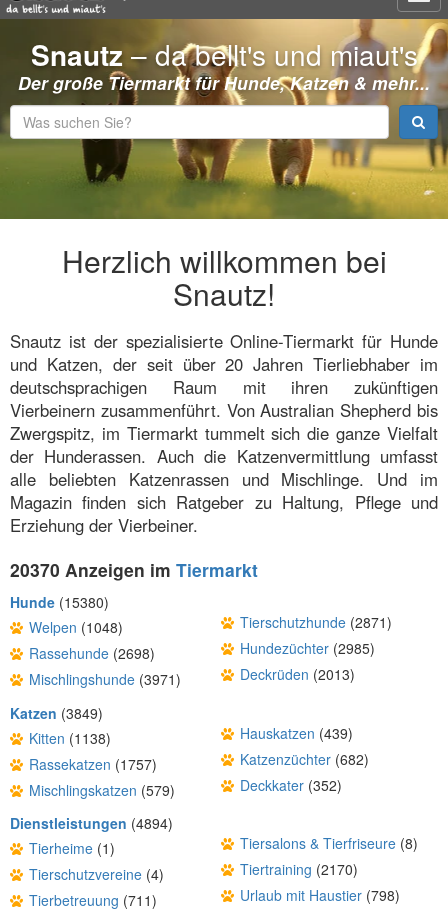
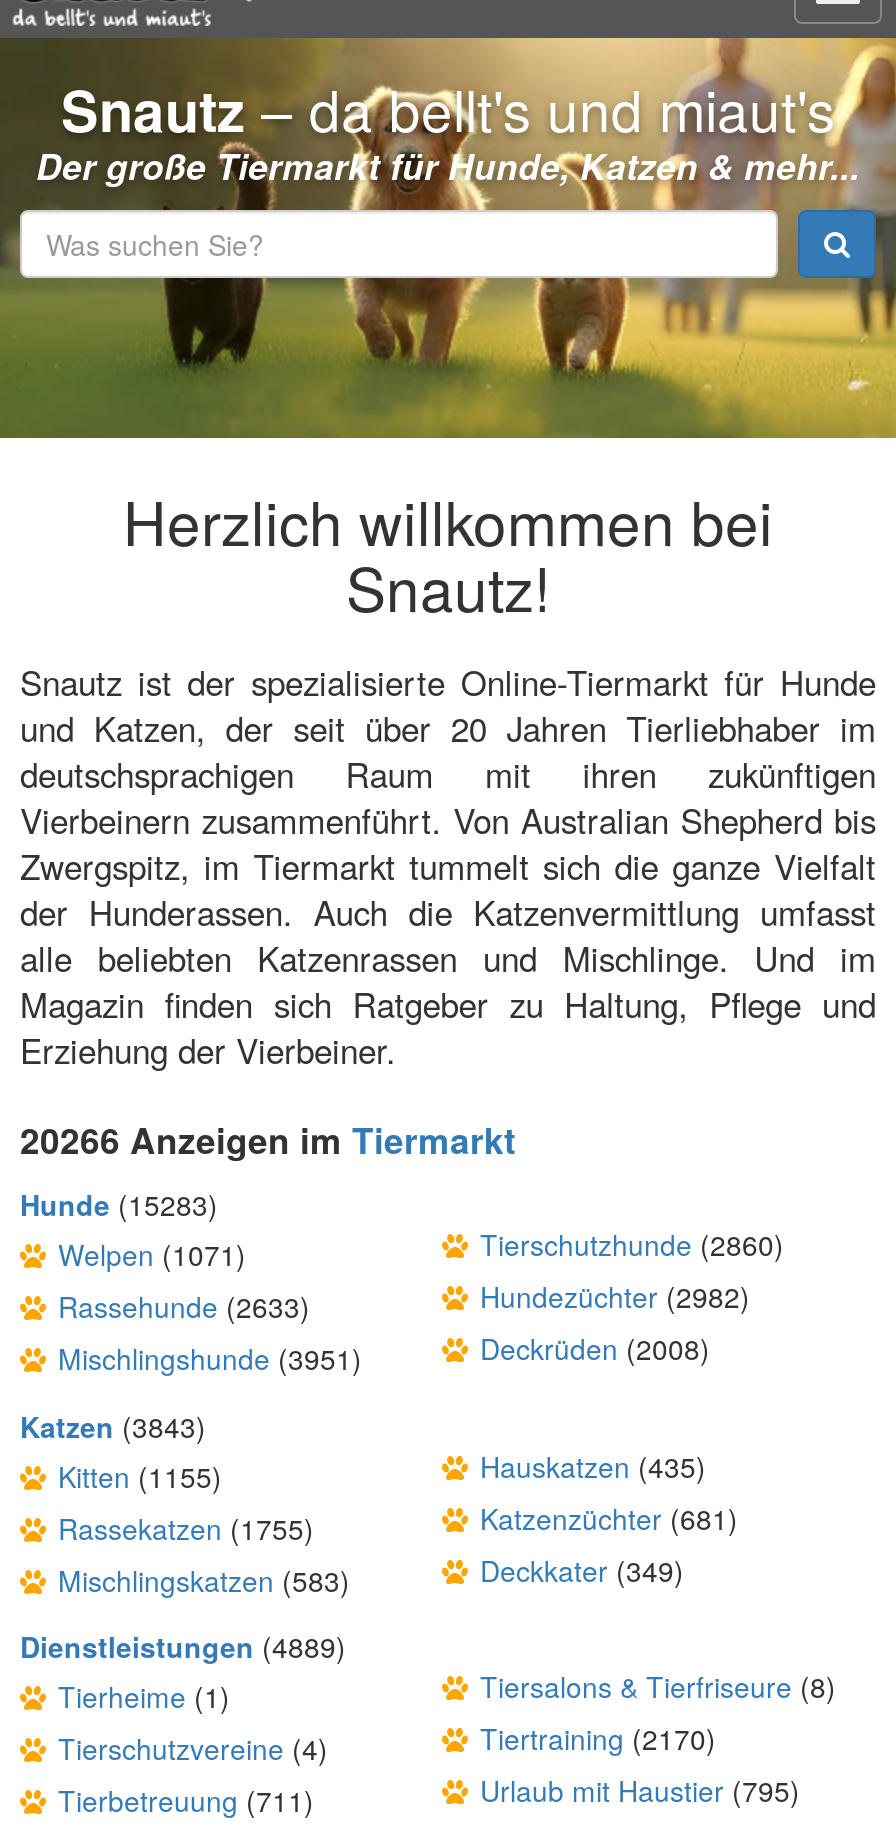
[10,557,258,582] 20370 Anzeigen im Tiermarkt -> [20,1114,516,1164] 20266 Anzeigen im Tiermarkt
[10,592,109,612] Hunde (15380) -> [20,1184,218,1224] Hunde (15283)
[29,617,123,637] Welpen (1048) -> [58,1234,246,1274] Welpen (1071)
[240,612,392,632] Tierschutzhunde (2871) -> [480,1224,784,1264] Tierschutzhunde (2860)
[29,643,155,663] Rassehunde (2698) -> [58,1286,310,1326] Rassehunde (2633)
[240,638,375,658] Hundezüchter (2985) -> [480,1276,750,1316] Hundezüchter (2982)
[29,669,181,689] Mischlingshunde (3971) -> [58,1338,362,1378] Mischlingshunde (3951)
[240,664,355,684] Deckrüden (2013) -> [480,1328,710,1368] Deckrüden (2008)
[10,702,103,722] Katzen (3849) -> [20,1405,206,1445] Katzen (3843)
[29,727,111,747] Kitten (1138) -> [58,1455,222,1495] Kitten (1155)
[240,722,353,742] Hauskatzen (439) -> [480,1445,706,1485] Hauskatzen (435)
[29,753,157,773] Rassekatzen (1757) -> [58,1507,314,1547] Rassekatzen (1755)
[240,748,369,768] Katzenzüchter (682) -> [480,1497,738,1537] Katzenzüchter (681)
[29,779,175,799] Mischlingskatzen (579) -> [58,1559,350,1599] Mischlingskatzen (583)
[240,774,342,794] Deckkater (352) -> [480,1549,684,1589] Deckkater (349)
[10,813,173,833] Dienstleistungen (4894) -> [20,1626,346,1666] Dienstleistungen (4889)
[240,885,400,905] Urlaub mit Haustier (798) -> [480,1770,800,1810] Urlaub mit Haustier (795)

